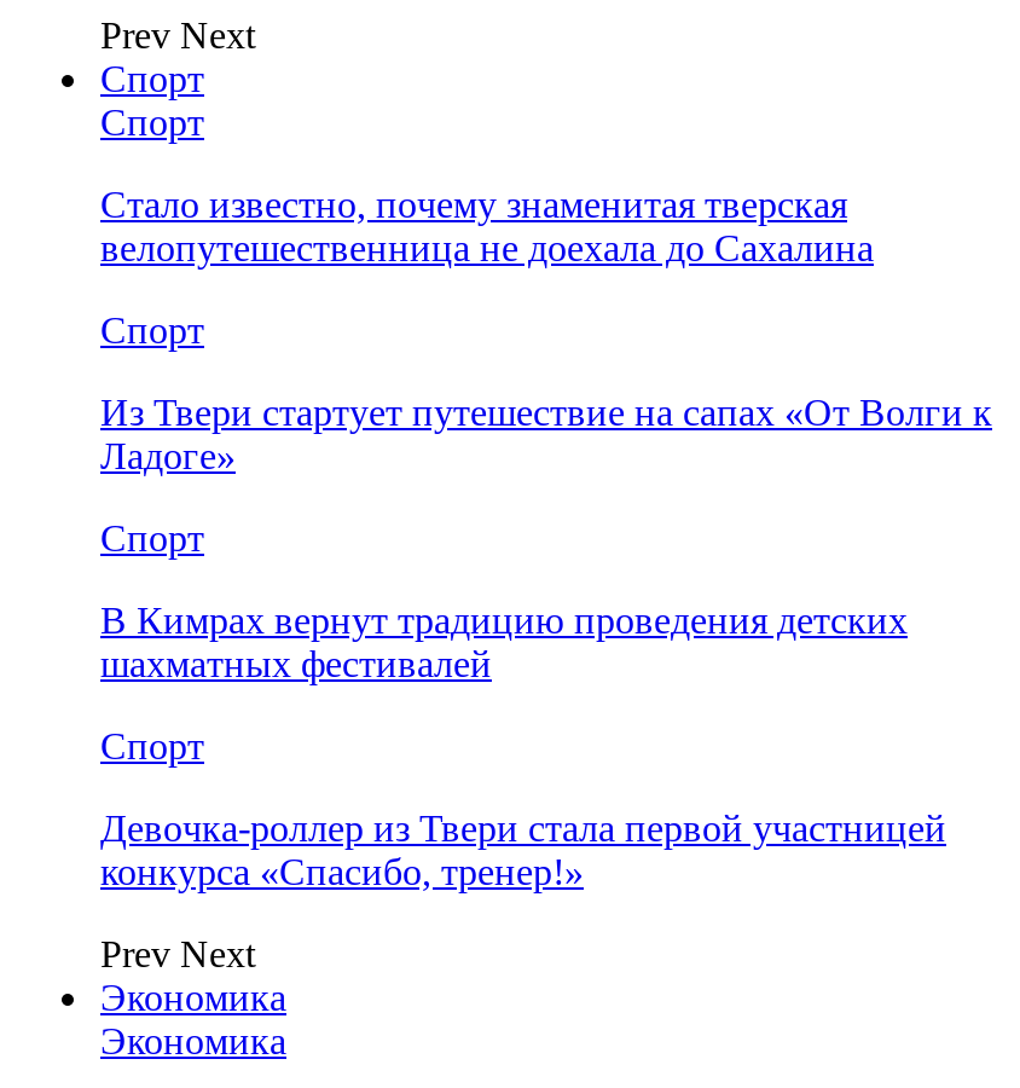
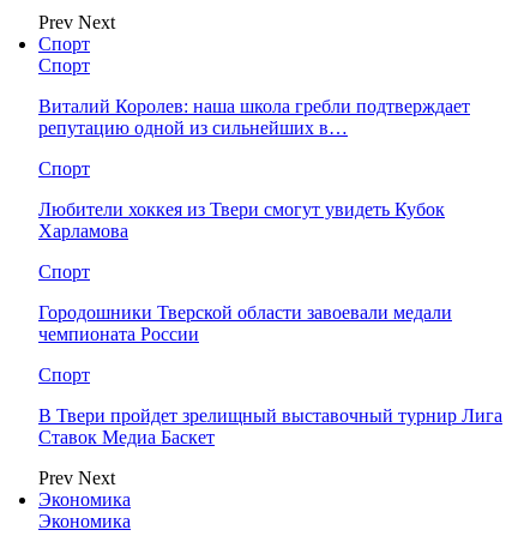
[100,184,874,268] Стало известно, почему знаменитая тверская | велопутешественница не доехала до Сахалина -> [38,96,470,138] Виталий Королев: наша школа гребли подтверждает | репутацию одной из сильнейших в…
[100,392,992,476] Из Твери стартует путешествие на сапах «От Волги к | Ладоге» -> [38,199,445,241] Любители хоккея из Твери смогут увидеть Кубок | Харламова
[100,600,908,684] В Кимрах вернут традицию проведения детских | шахматных фестивалей -> [38,302,452,344] Городошники Тверской области завоевали медали | чемпионата России
[100,808,946,892] Девочка-роллер из Твери стала первой участницей | конкурса «Спасибо, тренер!» -> [38,405,502,447] В Твери пройдет зрелищный выставочный турнир Лига | Ставок Медиа Баскет

